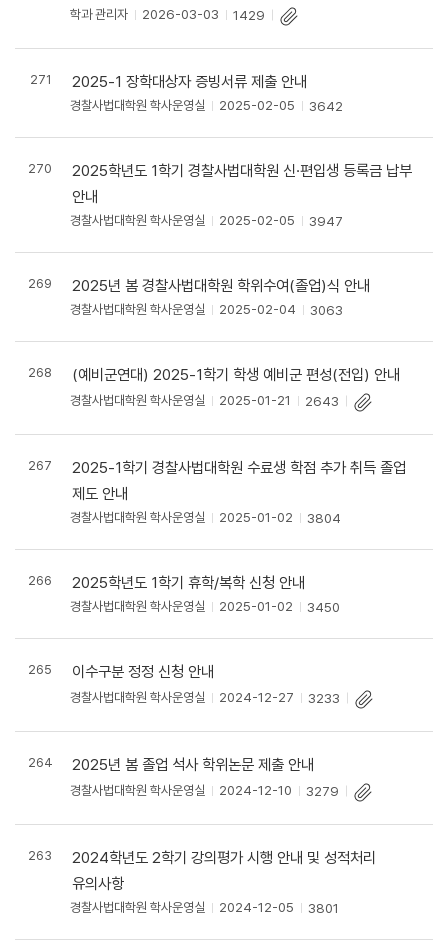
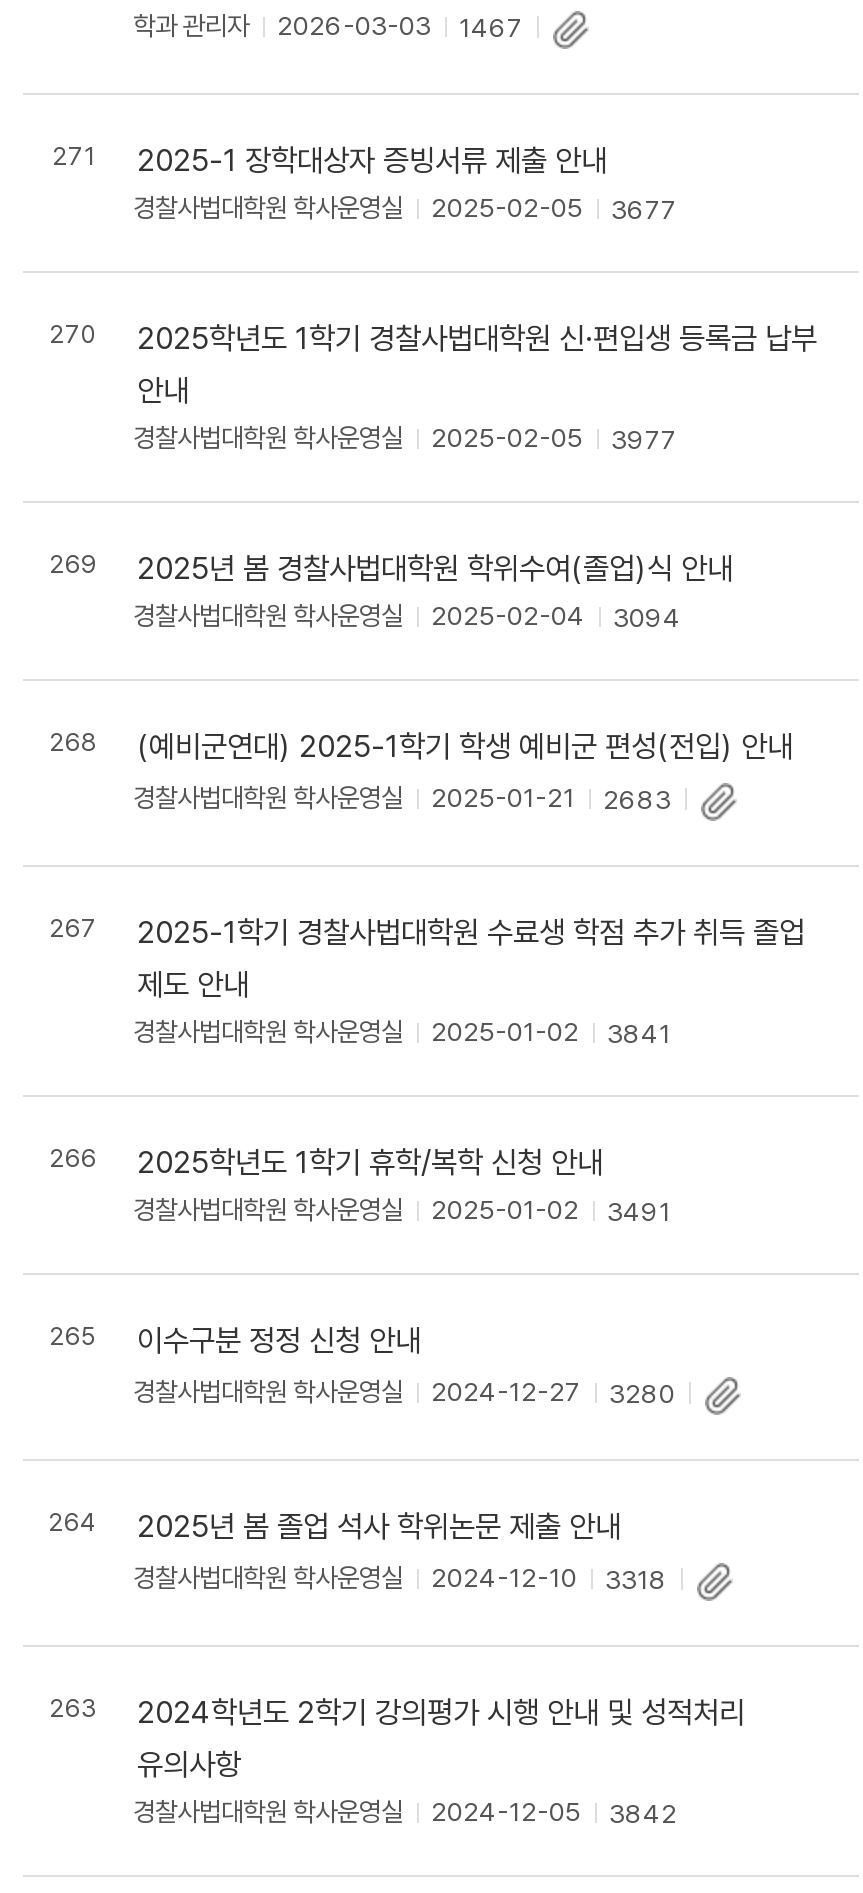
[70,6,265,23] 학과 관리자 2026-03-03 1429 -> [133,9,523,43] 학과 관리자 2026-03-03 1467
[70,97,343,114] 경찰사법대학원 학사운영실 2025-02-05 3642 -> [133,191,677,225] 경찰사법대학원 학사운영실 2025-02-05 3677
[70,212,343,229] 경찰사법대학원 학사운영실 2025-02-05 3947 -> [133,421,677,455] 경찰사법대학원 학사운영실 2025-02-05 3977
[70,301,343,318] 경찰사법대학원 학사운영실 2025-02-04 3063 -> [133,599,681,633] 경찰사법대학원 학사운영실 2025-02-04 3094
[70,392,339,409] 경찰사법대학원 학사운영실 2025-01-21 2643 -> [133,781,671,815] 경찰사법대학원 학사운영실 2025-01-21 2683
[70,509,341,526] 경찰사법대학원 학사운영실 2025-01-02 3804 -> [133,1015,671,1049] 경찰사법대학원 학사운영실 2025-01-02 3841
[70,598,340,615] 경찰사법대학원 학사운영실 2025-01-02 3450 -> [133,1193,671,1227] 경찰사법대학원 학사운영실 2025-01-02 3491
[70,689,340,706] 경찰사법대학원 학사운영실 2024-12-27 3233 -> [133,1375,675,1409] 경찰사법대학원 학사운영실 2024-12-27 3280
[70,782,339,799] 경찰사법대학원 학사운영실 2024-12-10 3279 -> [133,1561,667,1595] 경찰사법대학원 학사운영실 2024-12-10 3318
[70,899,339,916] 경찰사법대학원 학사운영실 2024-12-05 3801 -> [133,1795,677,1829] 경찰사법대학원 학사운영실 2024-12-05 3842

